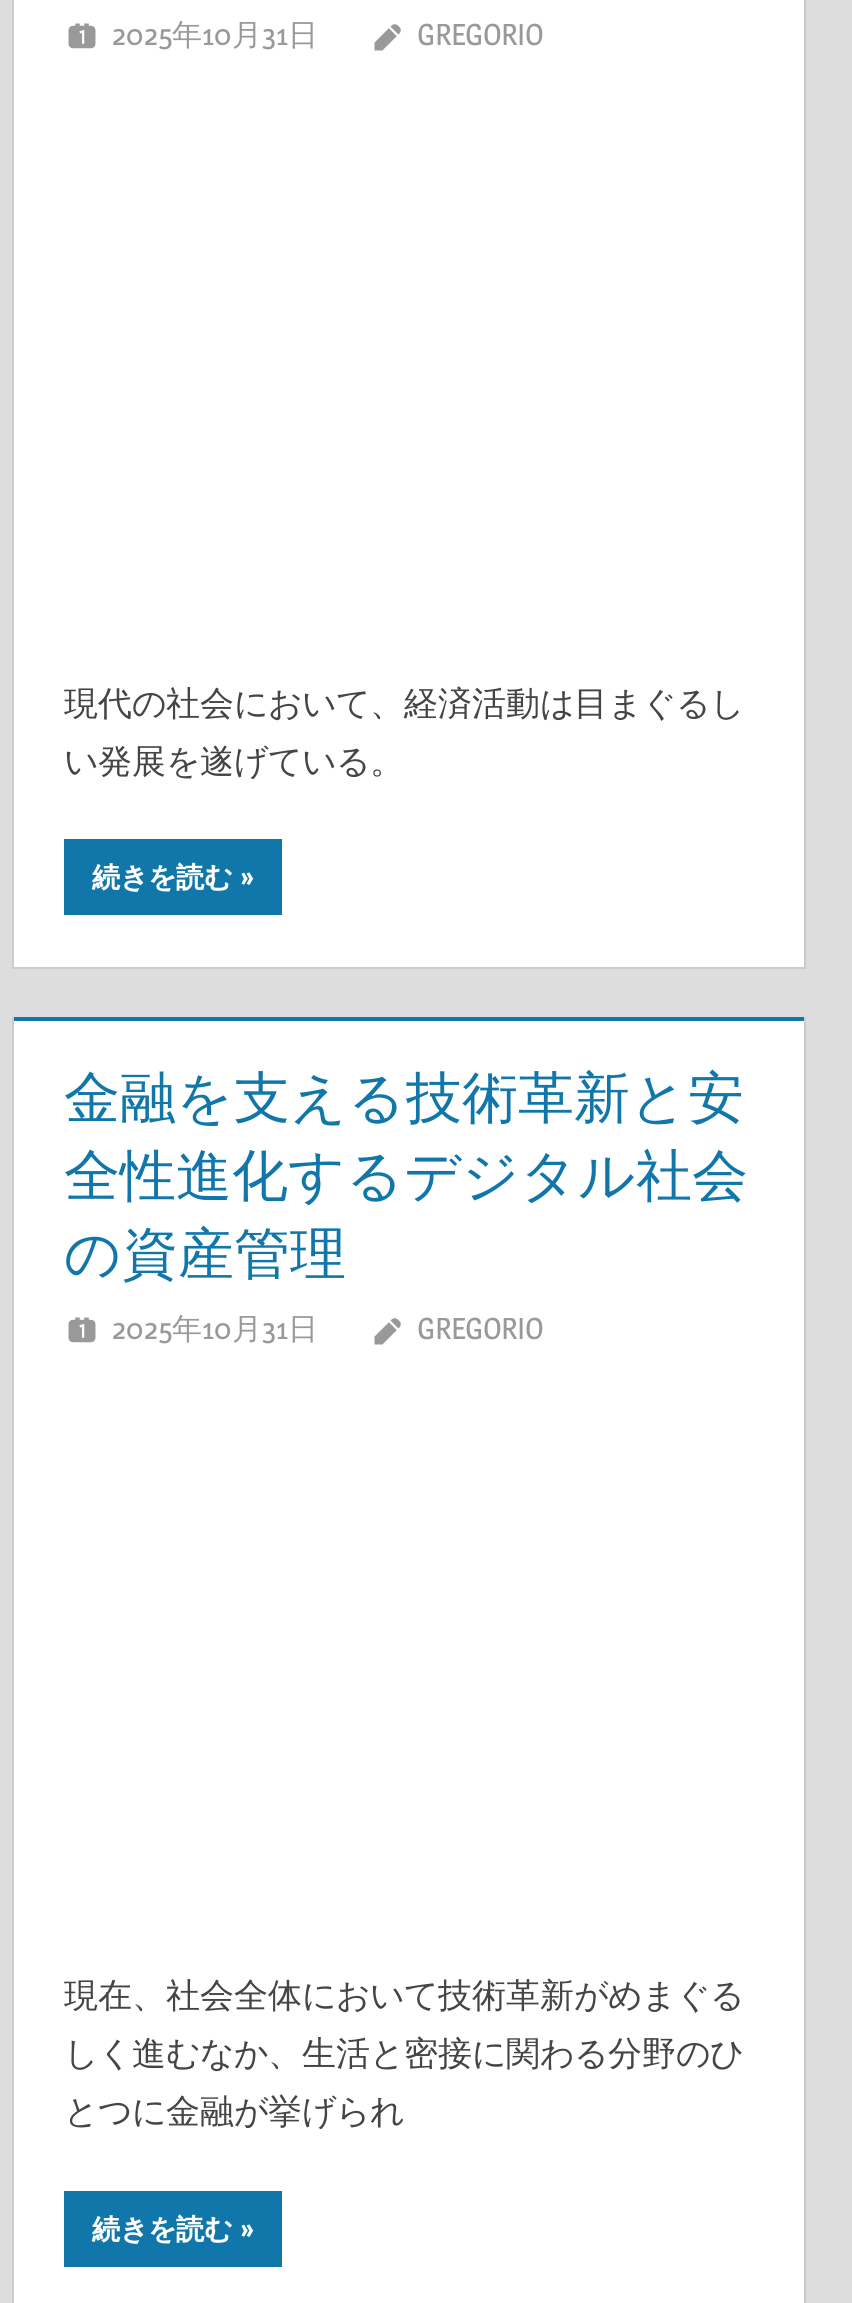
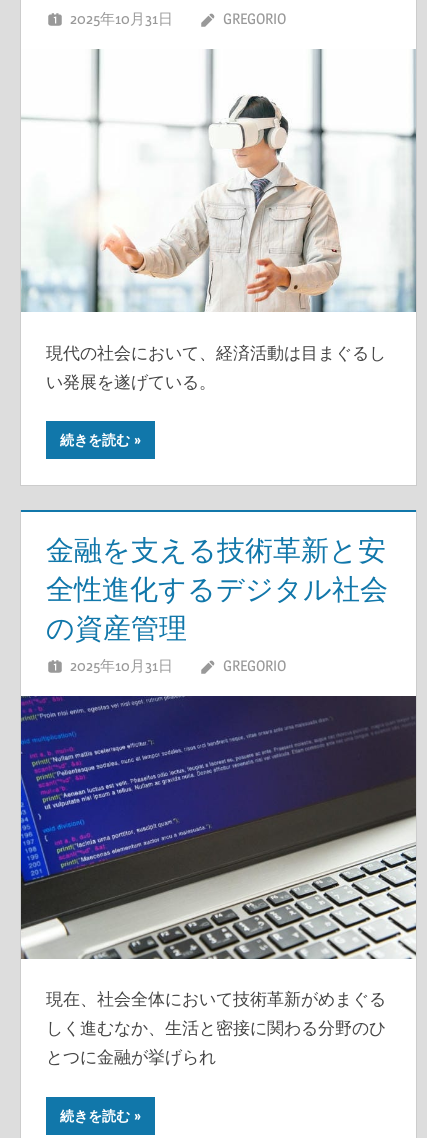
none -> [21,48,417,313] [image]
none -> [20,695,417,960] [image]

